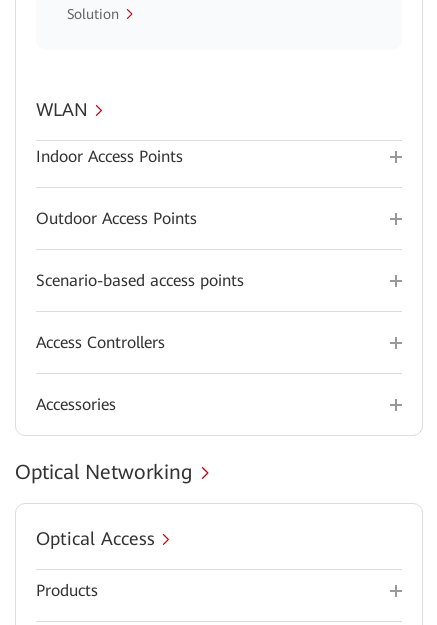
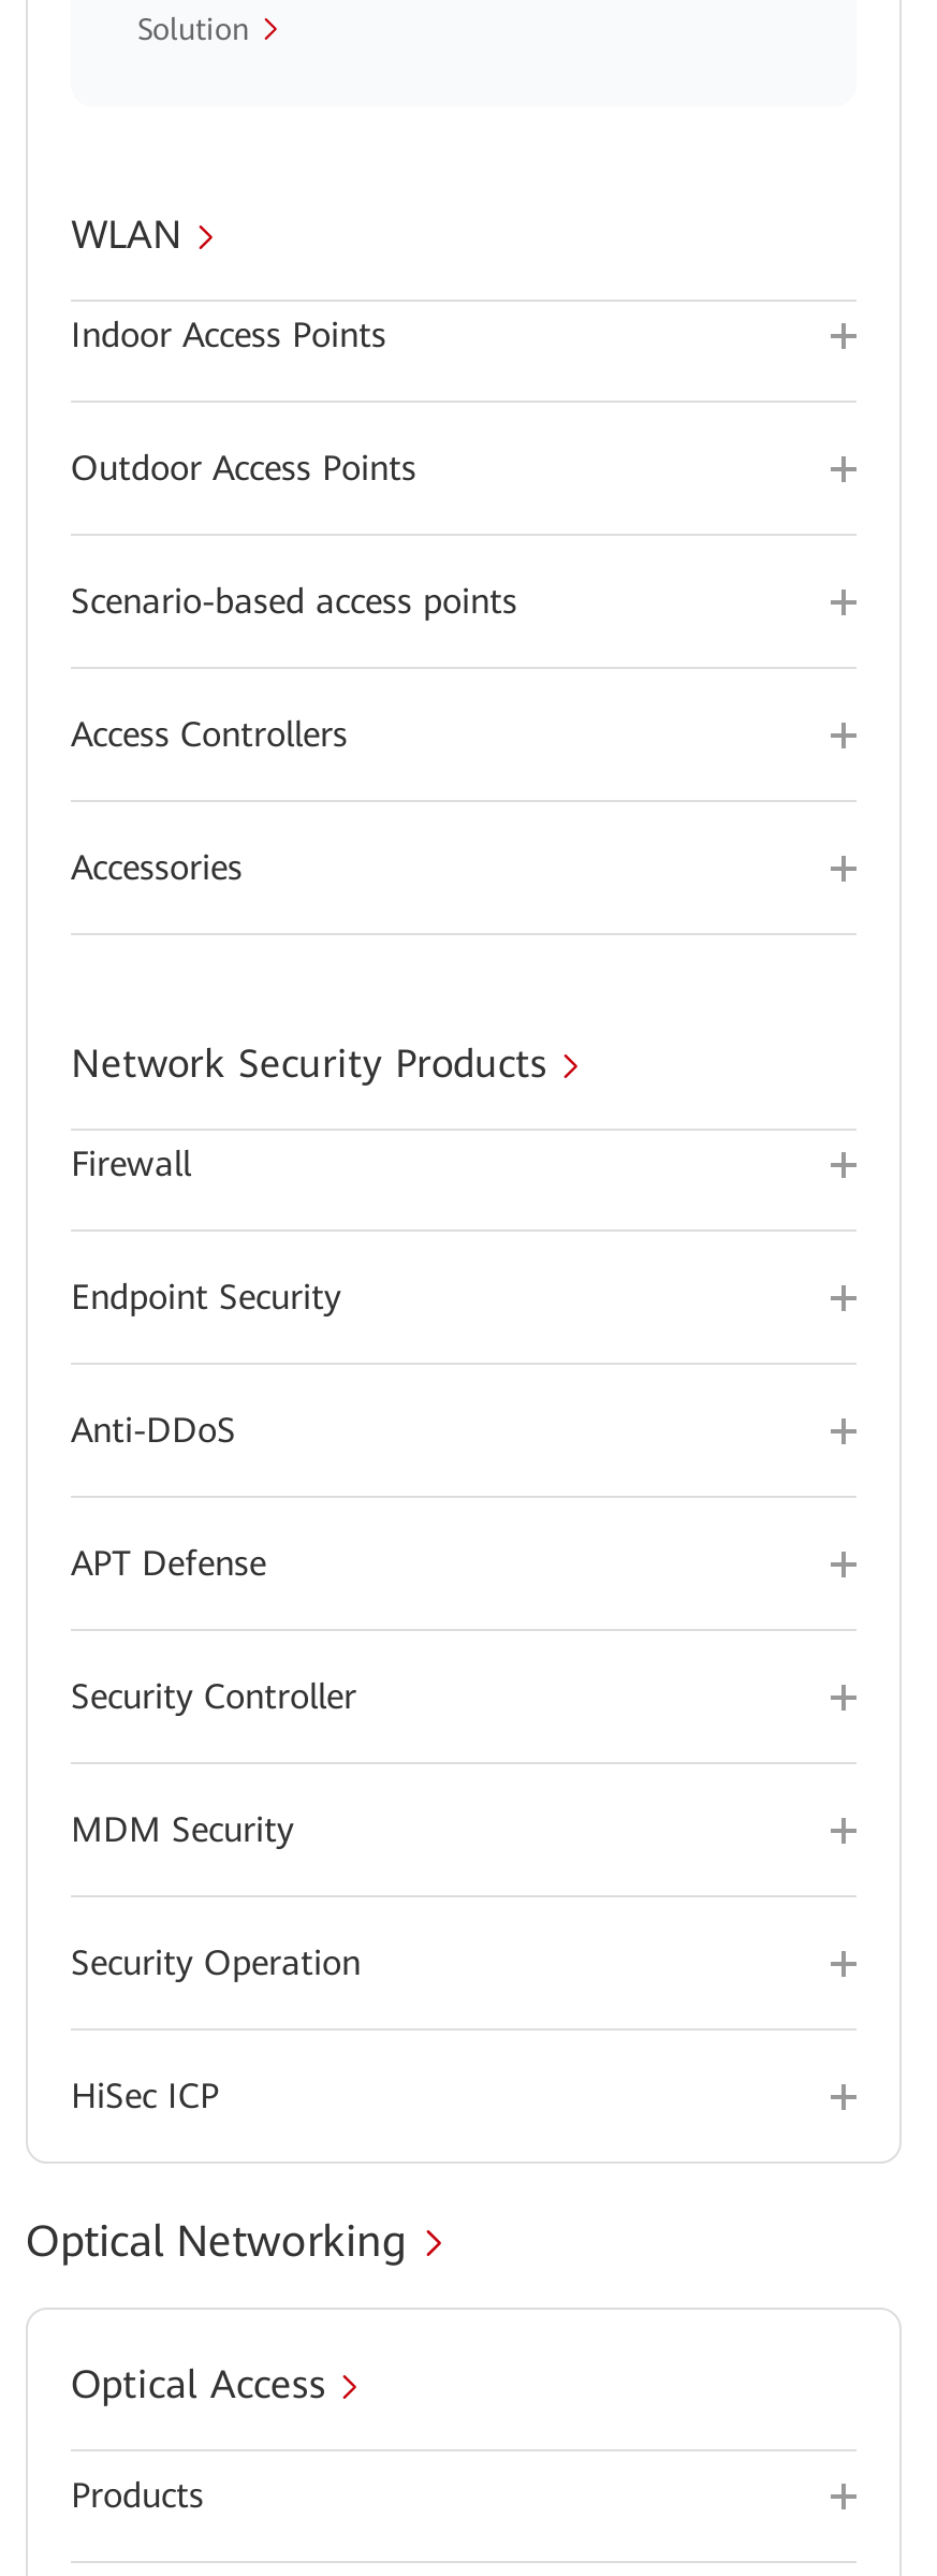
none -> [71,1040,547,2116] Network Security Products | Firewall | Endpoint Security | Anti-DDoS | APT Defense | Security Controller | MDM Security | Security Operation | HiSec ICP

